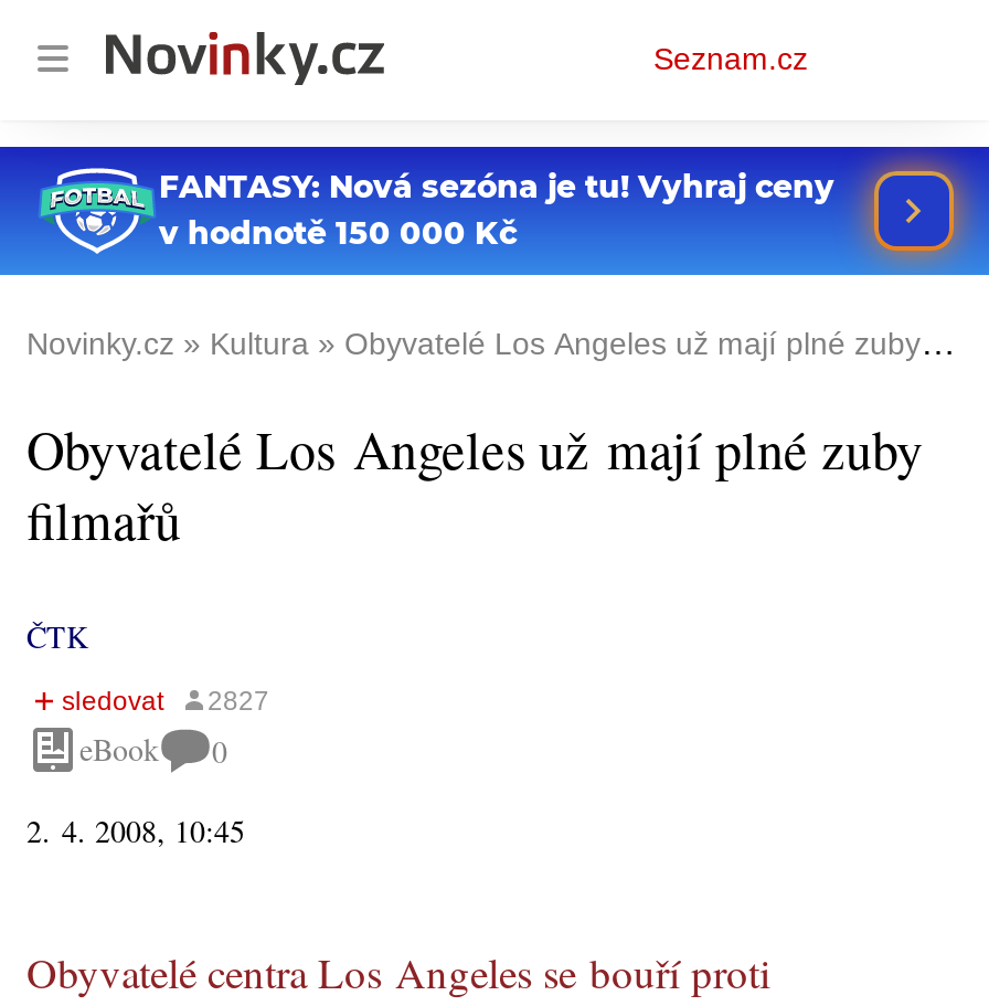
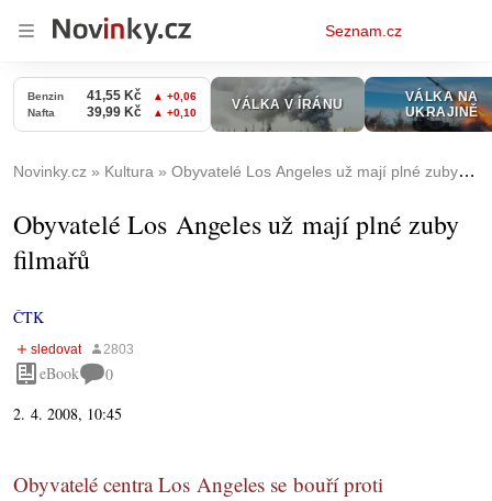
[7,145,982,277] [image] -> [3,75,489,137] [image]

